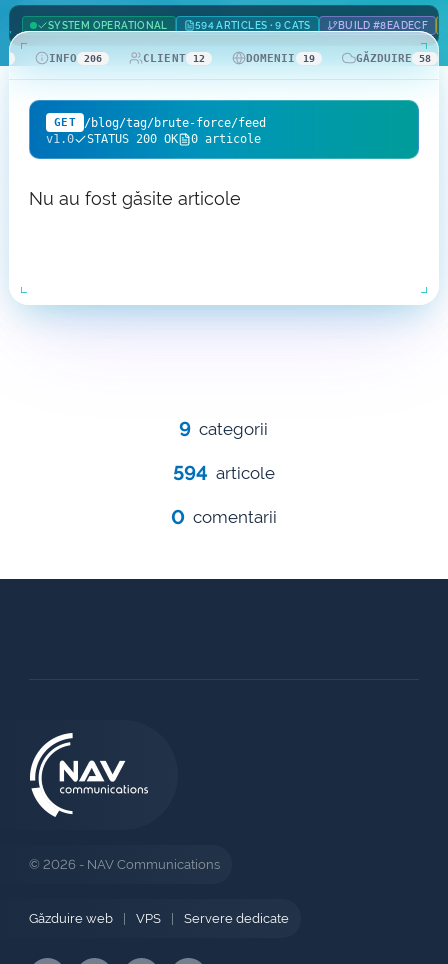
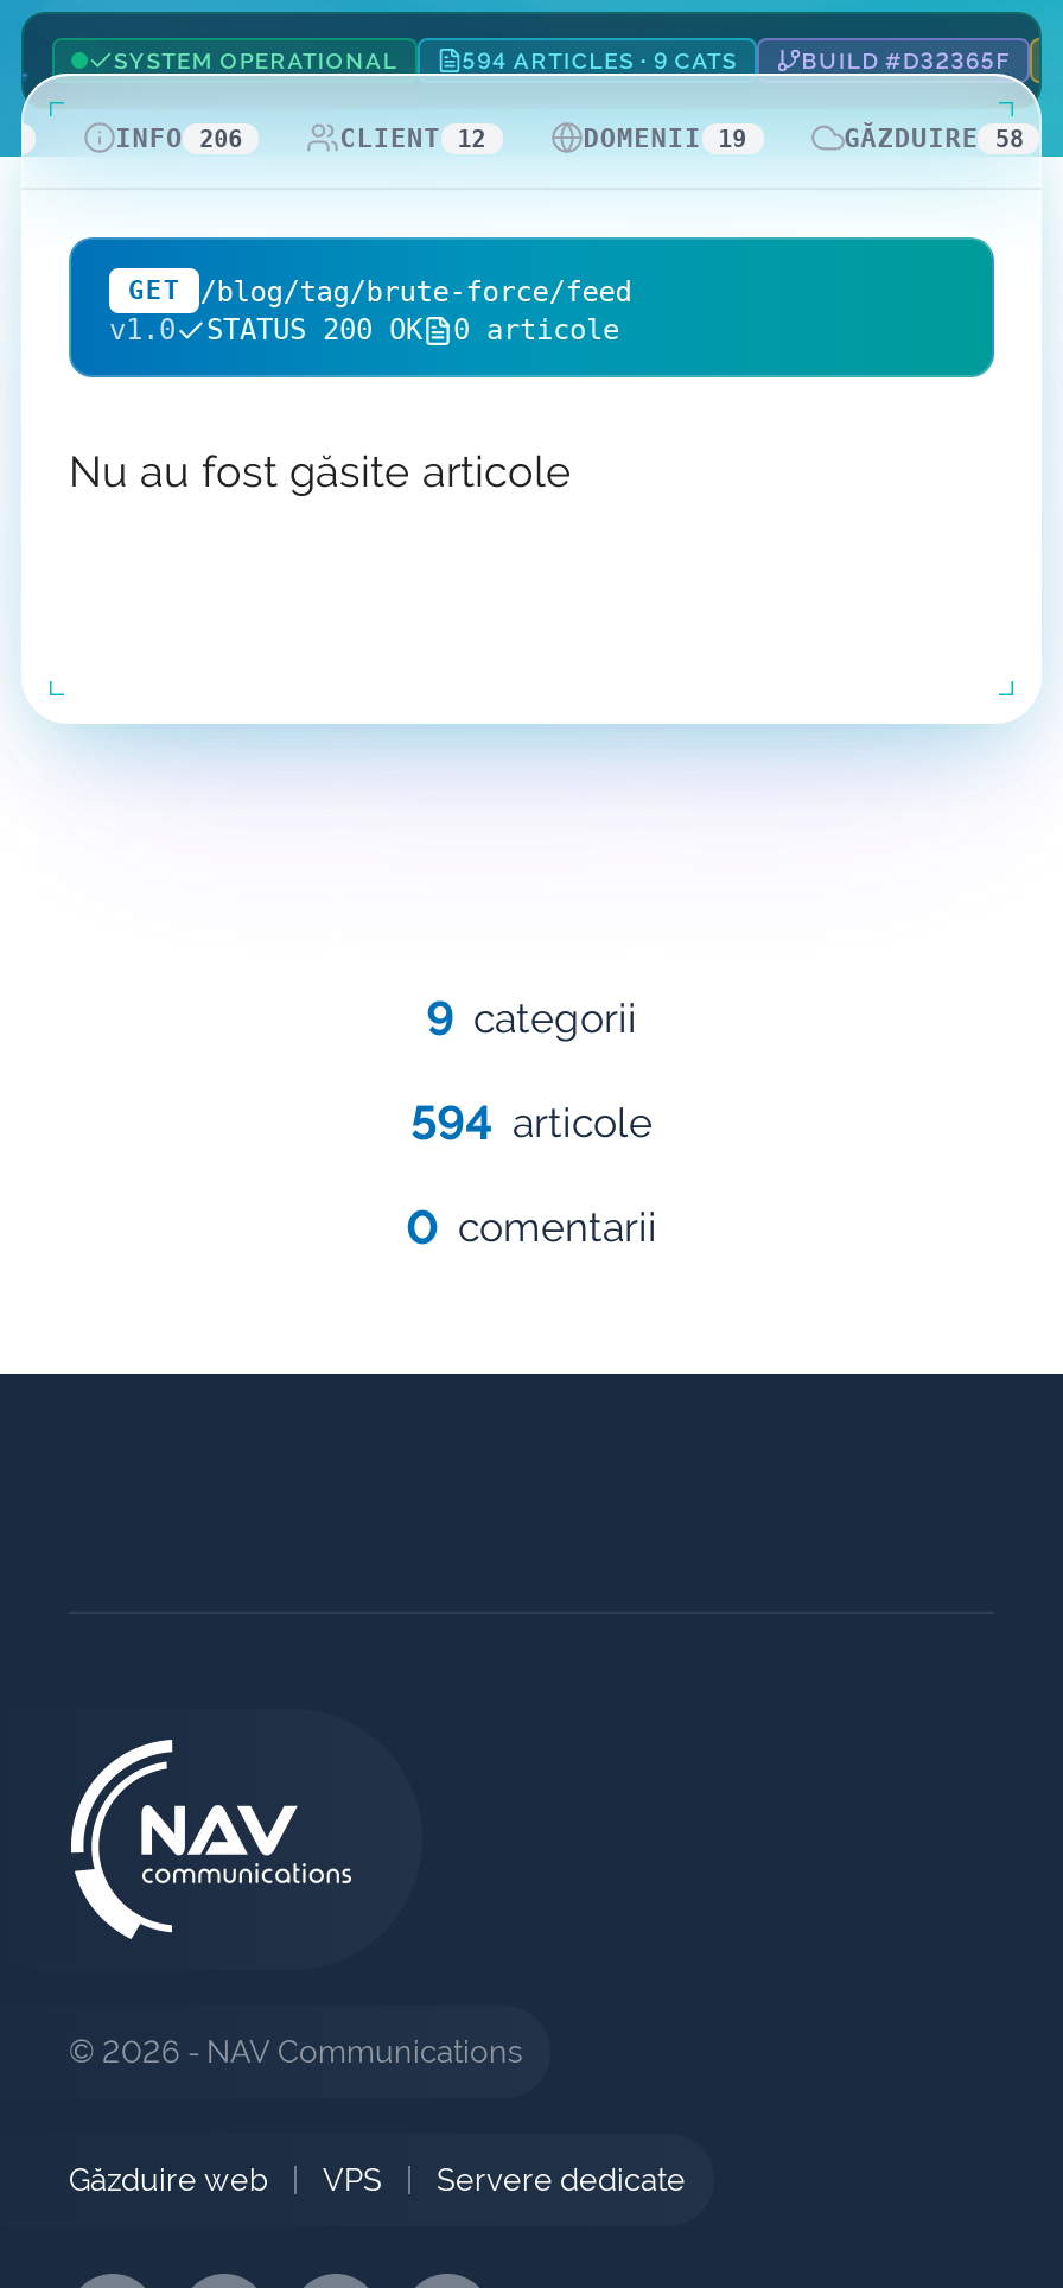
[338,20,428,31] BUILD #8EADECF -> [802,47,1011,74] BUILD #D32365F

